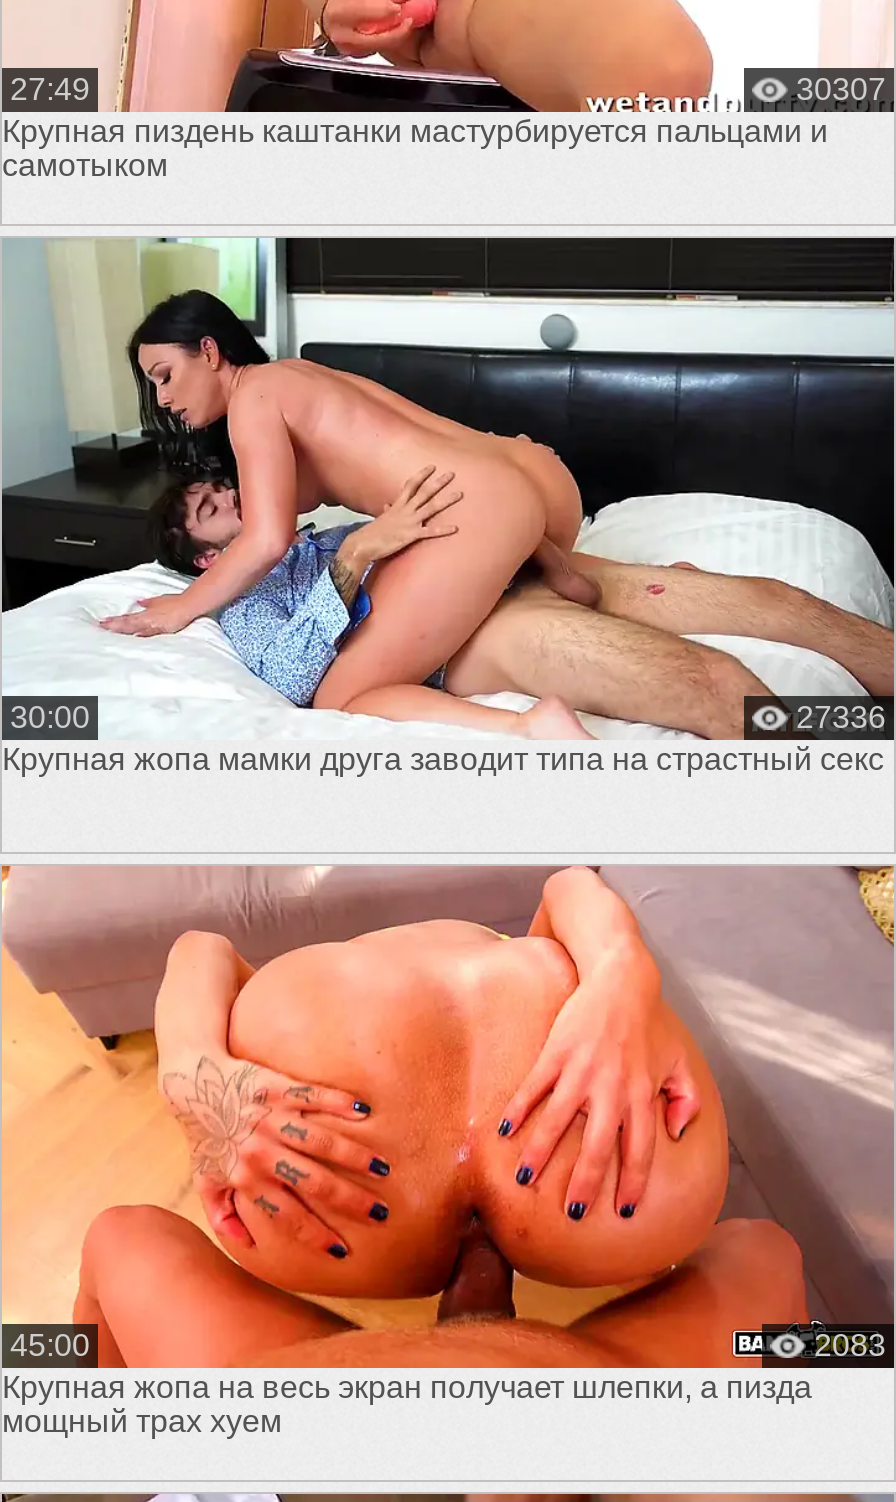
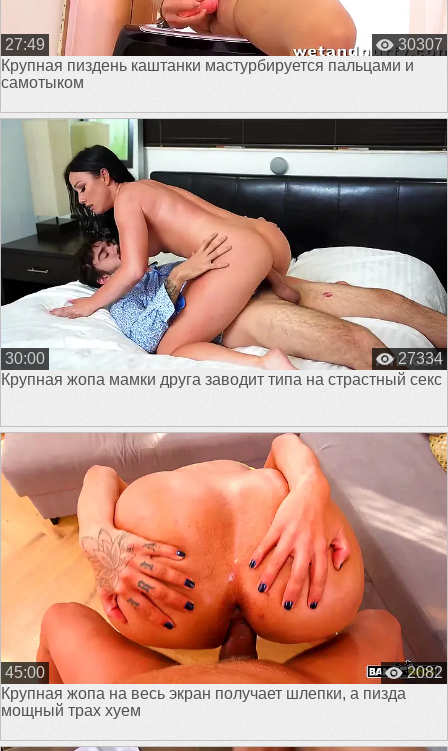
[796,699,886,733] 27336 -> [398,350,443,367] 27334
[814,1327,886,1361] 2083 -> [407,663,443,680] 2082

